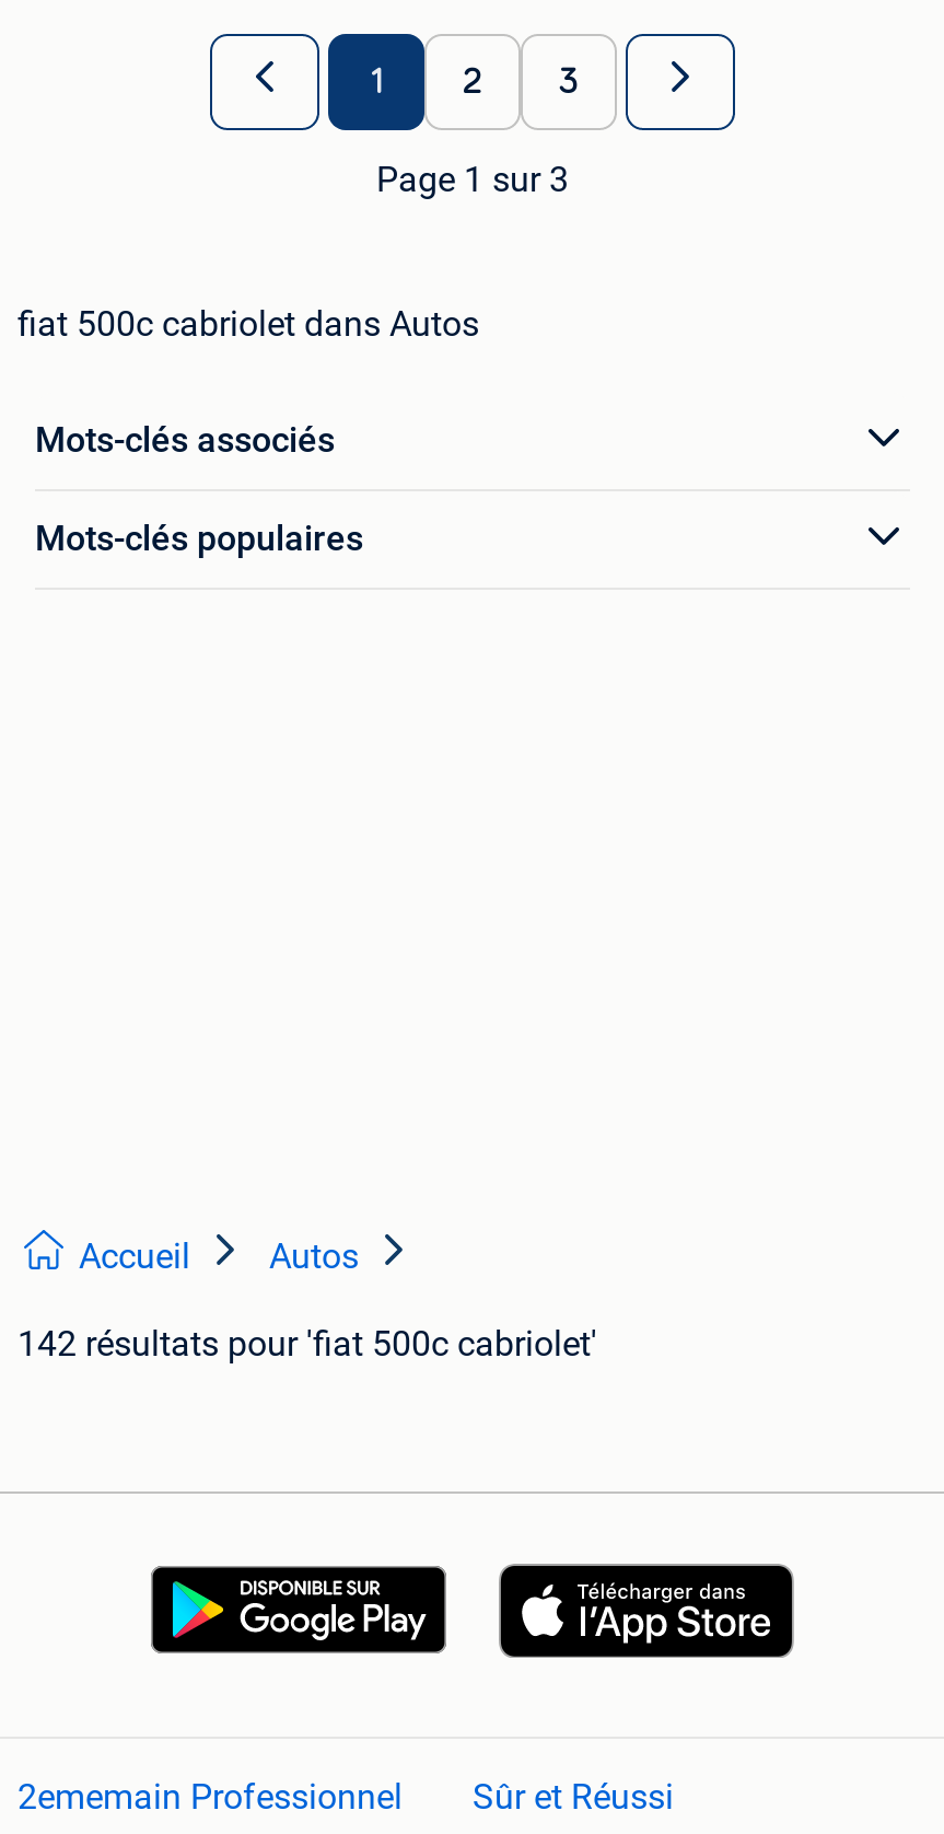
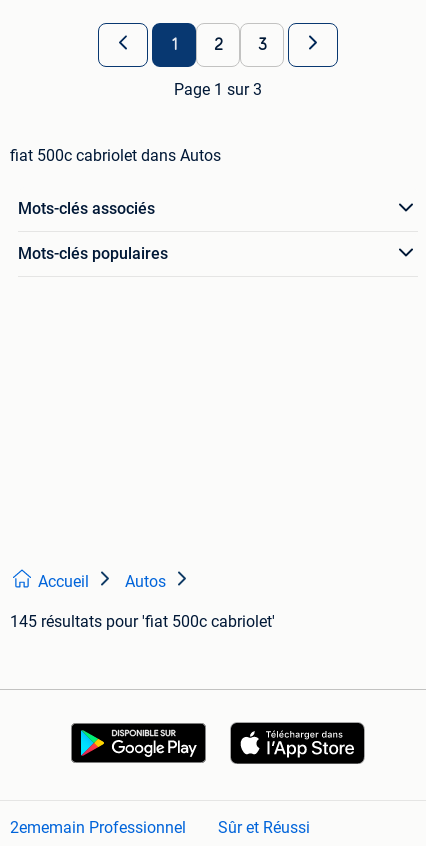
[18,1322,597,1364] 142 résultats pour 'fiat 500c cabriolet' -> [10,612,275,631] 145 résultats pour 'fiat 500c cabriolet'

